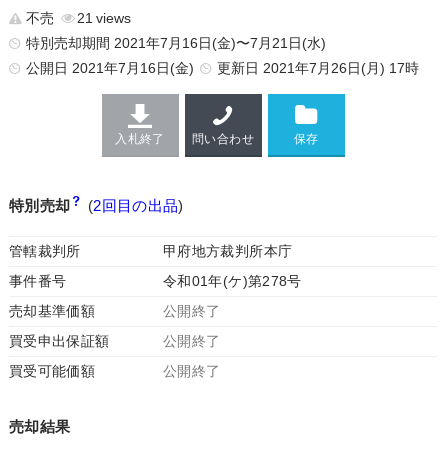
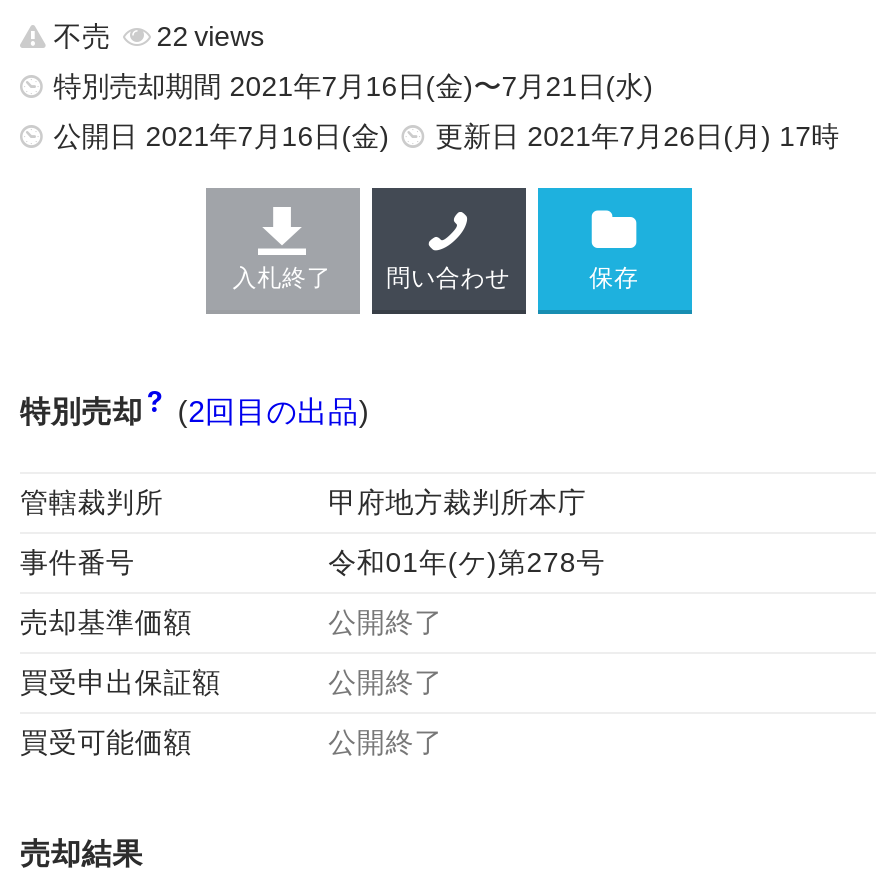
[26,10,93,26] 不売 21 -> [54,20,189,52] 不売 22

